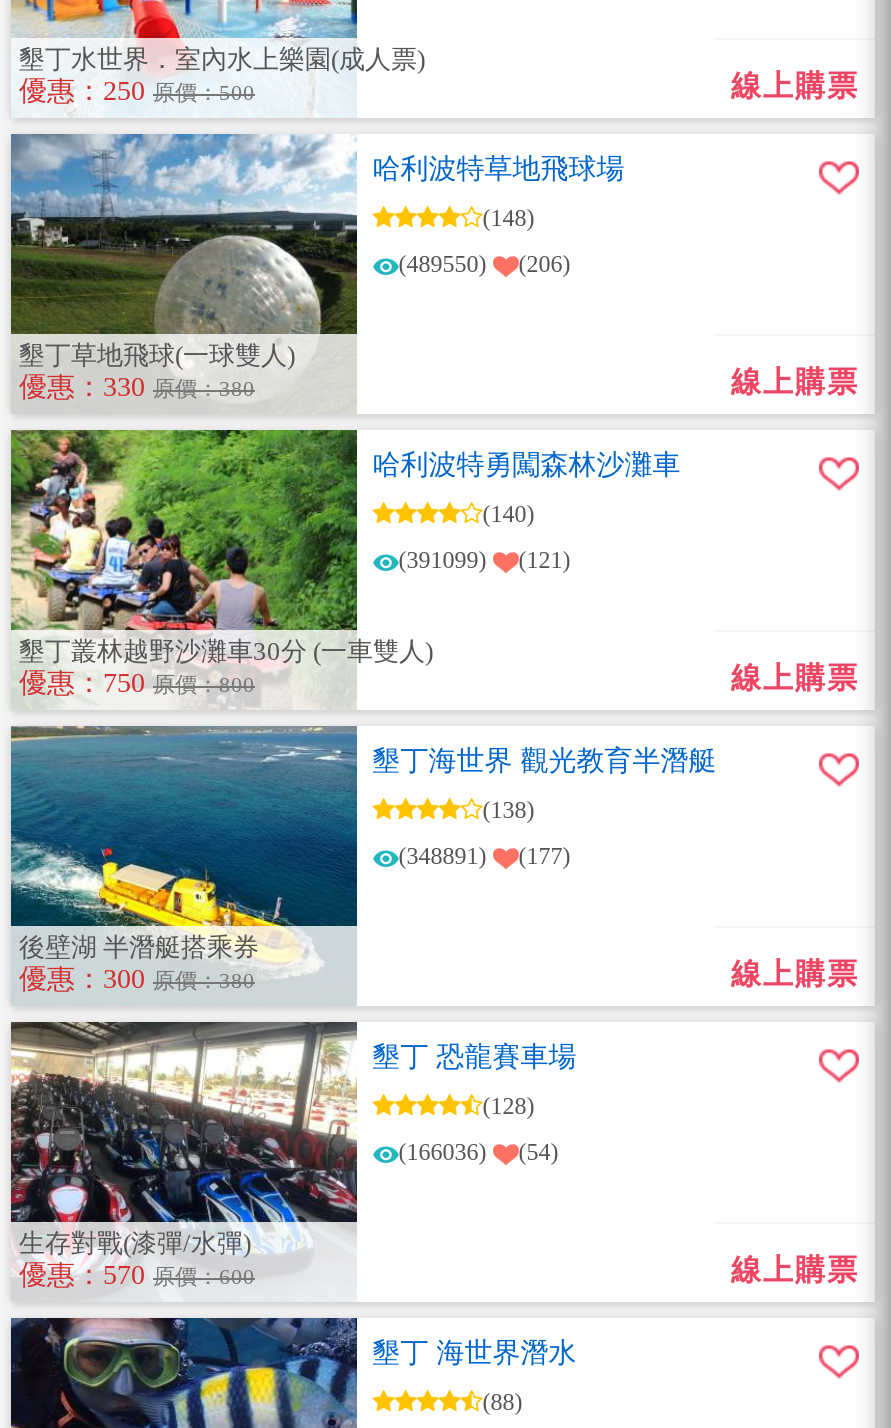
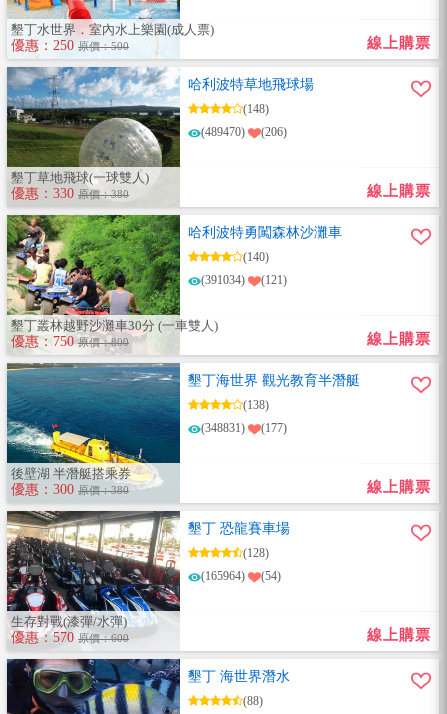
[399,250,571,278] (489550) (206) -> [201,125,287,139] (489470) (206)
[399,546,571,574] (391099) (121) -> [201,273,287,287] (391034) (121)
[399,842,571,870] (348891) (177) -> [201,421,287,435] (348831) (177)
[399,1138,559,1166] (166036) (54) -> [201,569,281,583] (165964) (54)

